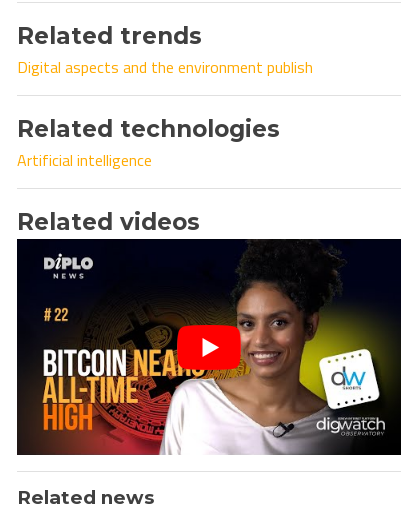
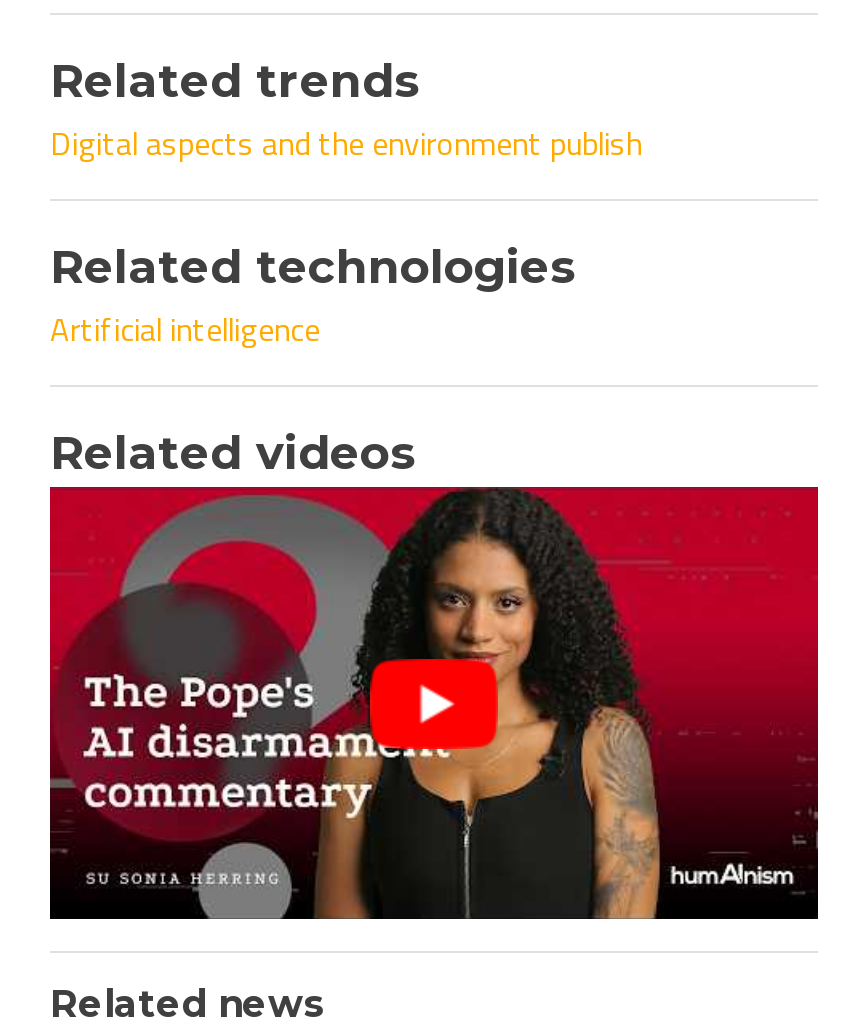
[16,238,402,456] [image] -> [48,485,820,921] [image]

